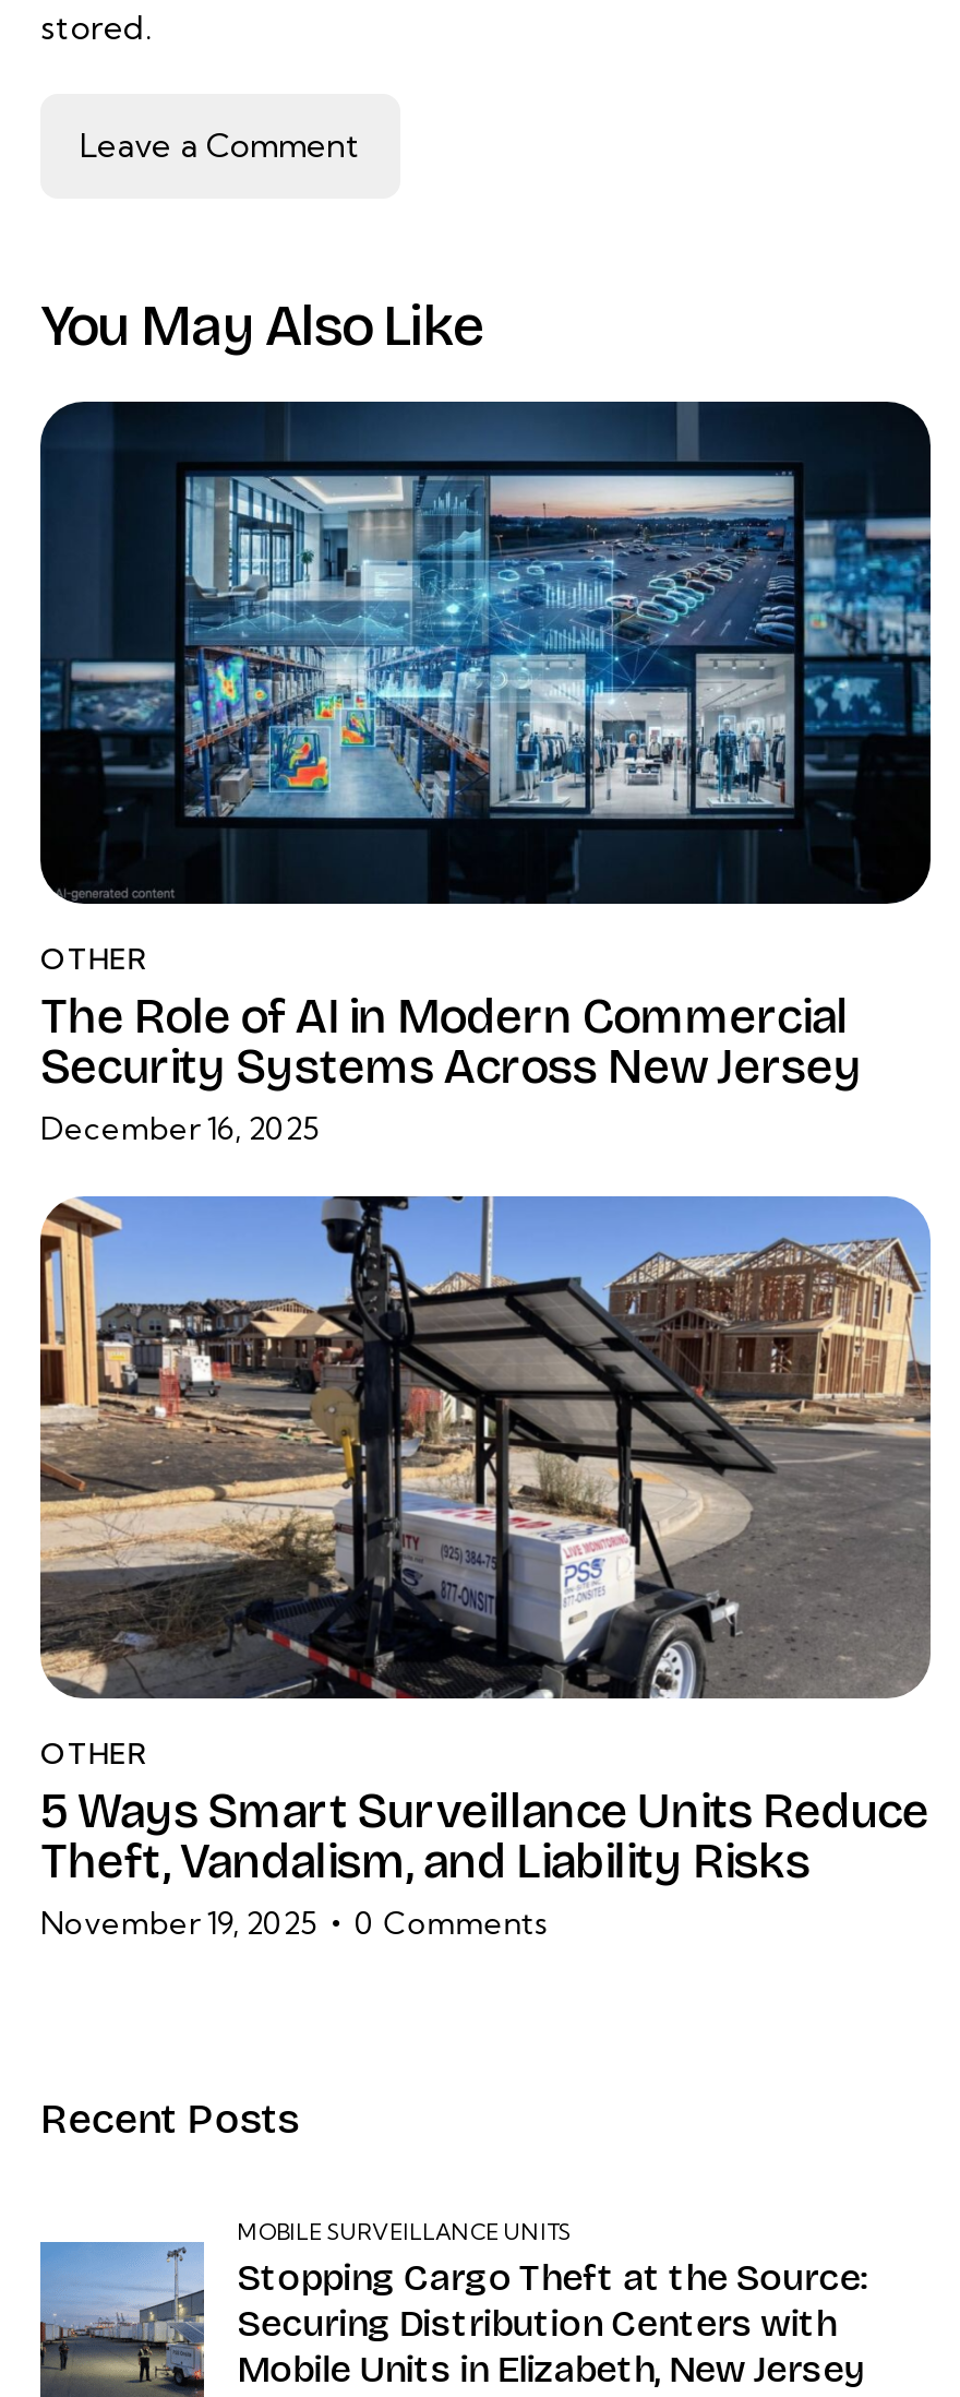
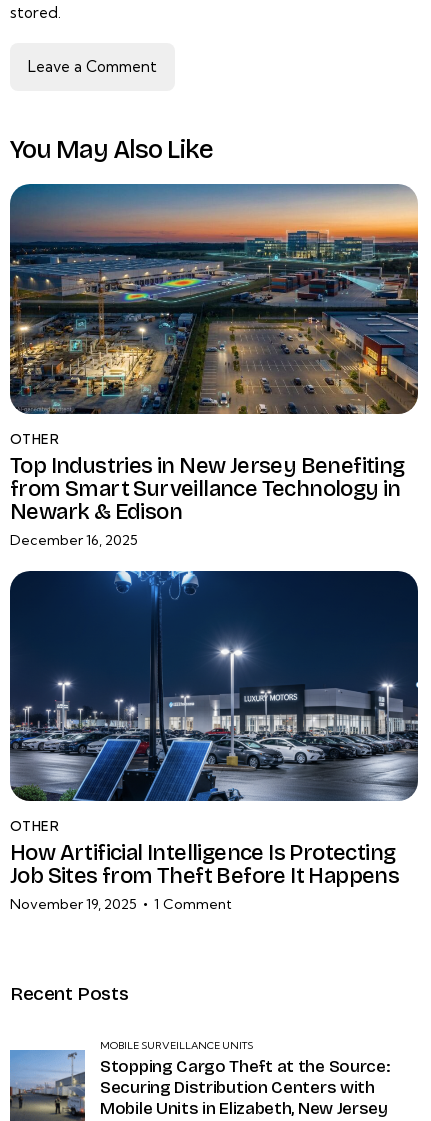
[38,399,933,1097] [image] | The Role of AI in Modern Commercial | Security Systems Across New Jersey -> [9,183,419,525] [image] | Top Industries in New Jersey Benefiting | from Smart Surveillance Technology in | Newark & Edison
[38,1194,933,1891] [image] | 5 Ways Smart Surveillance Units Reduce | Theft, Vandalism, and Liability Risks -> [9,570,419,889] [image] | How Artificial Intelligence Is Protecting | Job Sites from Theft Before It Happens
[40,1903,547,1942] November 19, 2025 0 Comments -> [10,895,232,913] November 19, 2025 1 Comment

